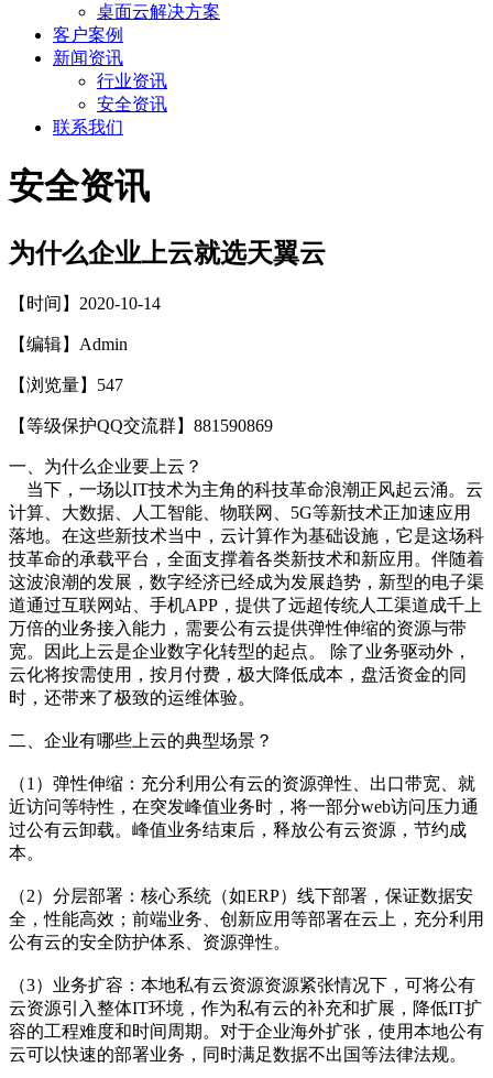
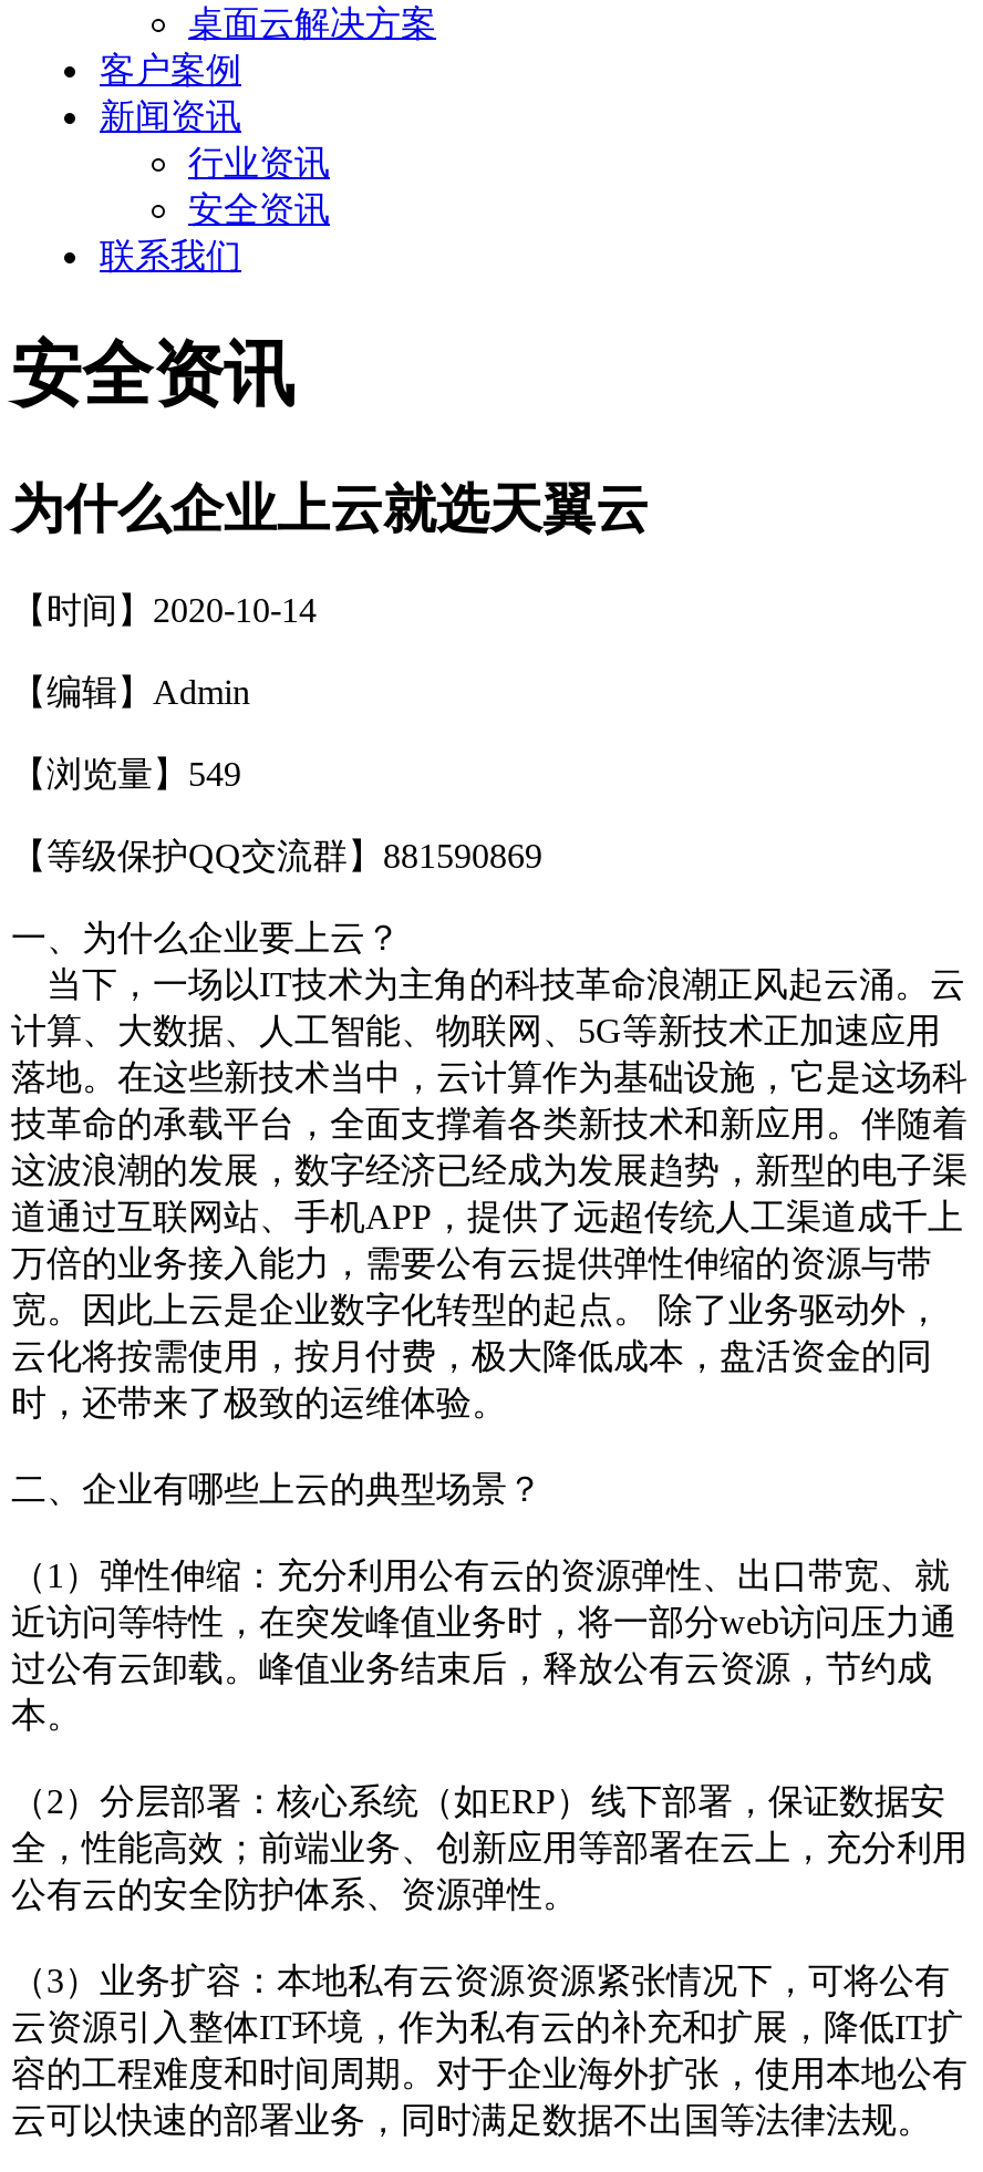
[9,375,123,394] 【浏览量】547 -> [11,755,241,792] 【浏览量】549

